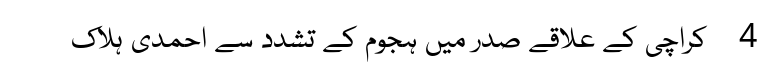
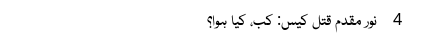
[71,14,707,58] کراچی کے علاقے صدر میں ہجوم کے تشدد سے احمدی ہلاک -> [207,8,377,30] نور مقدم قتل کیس: کب، کیا ہوا؟

